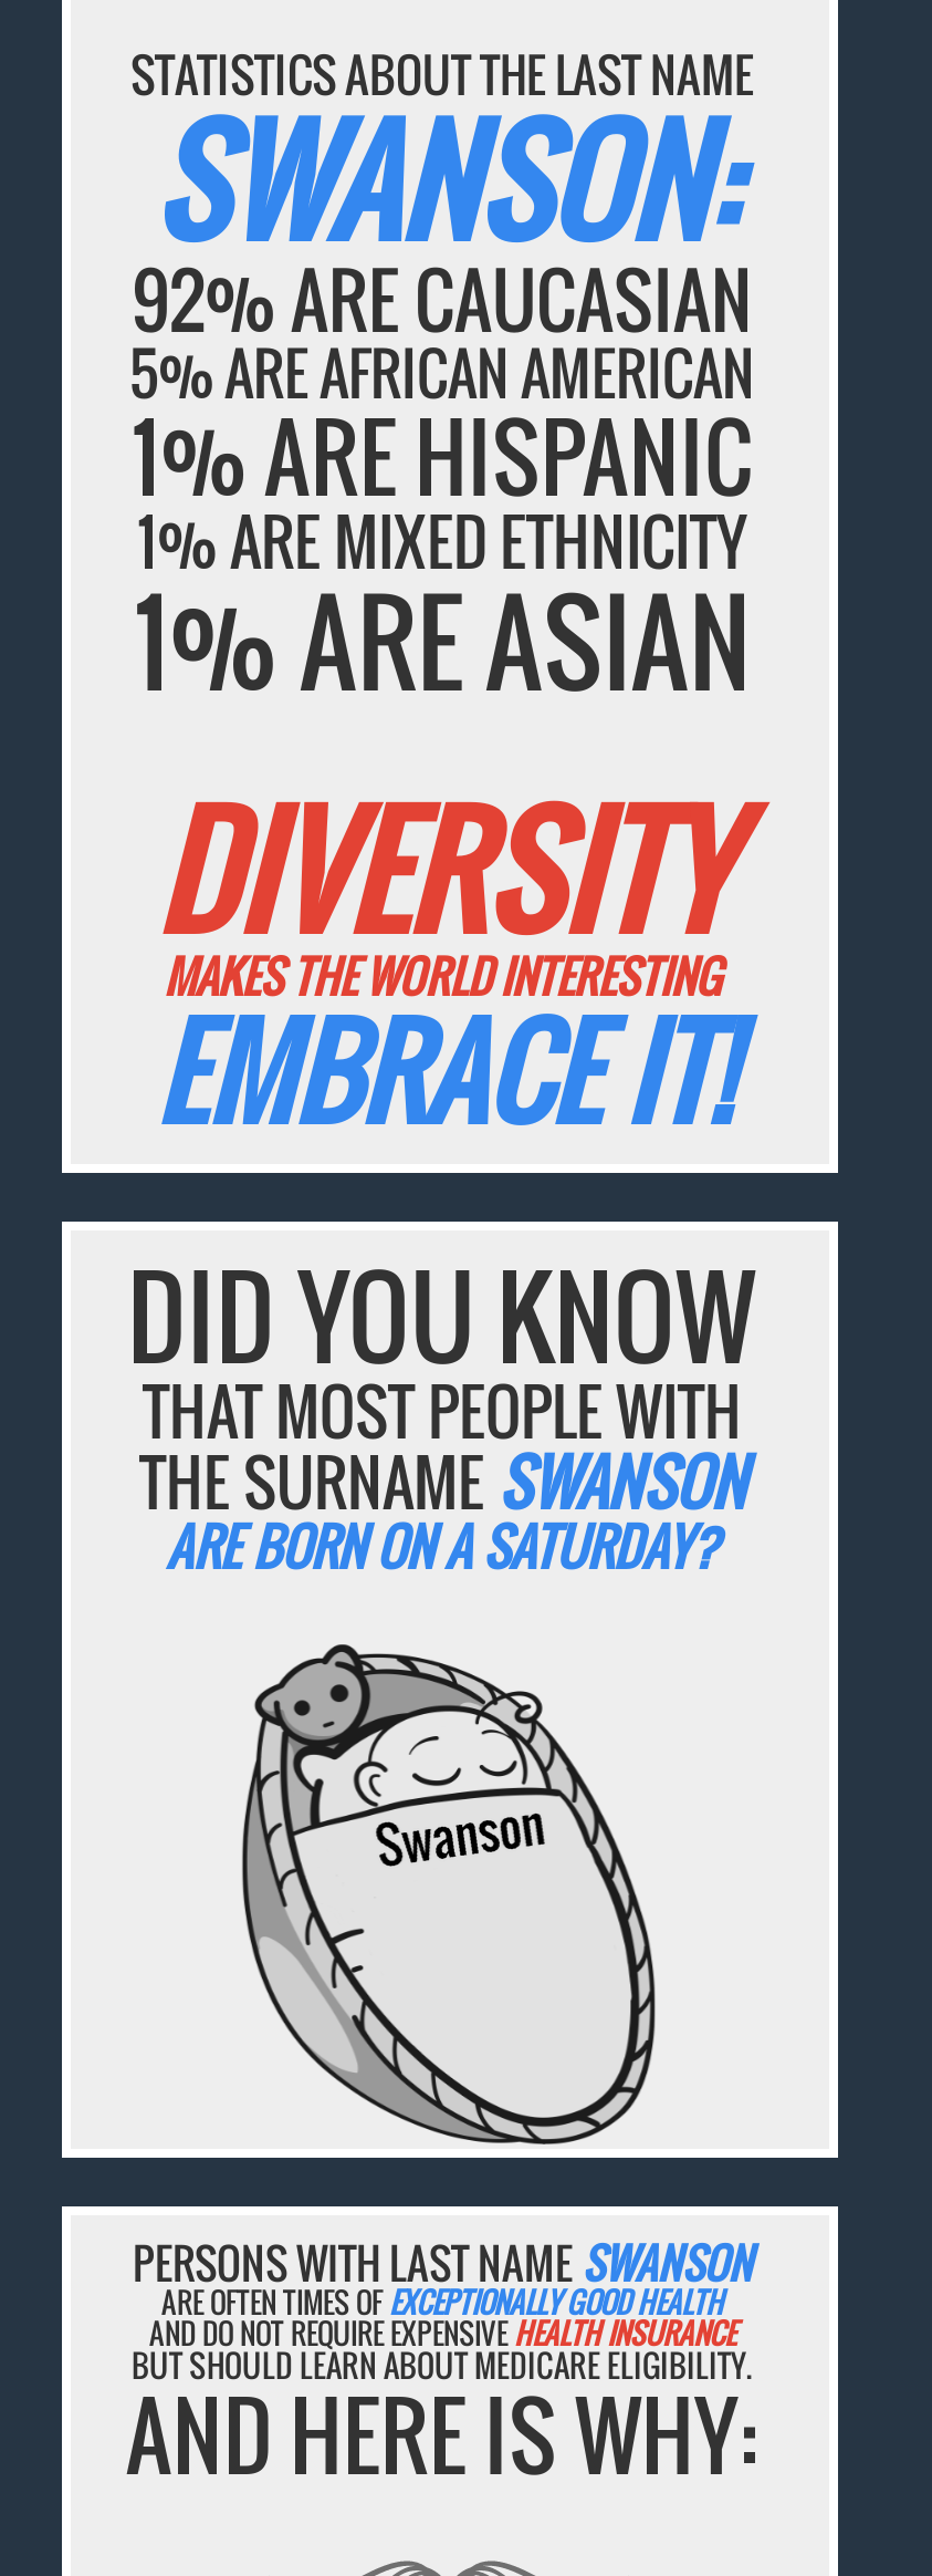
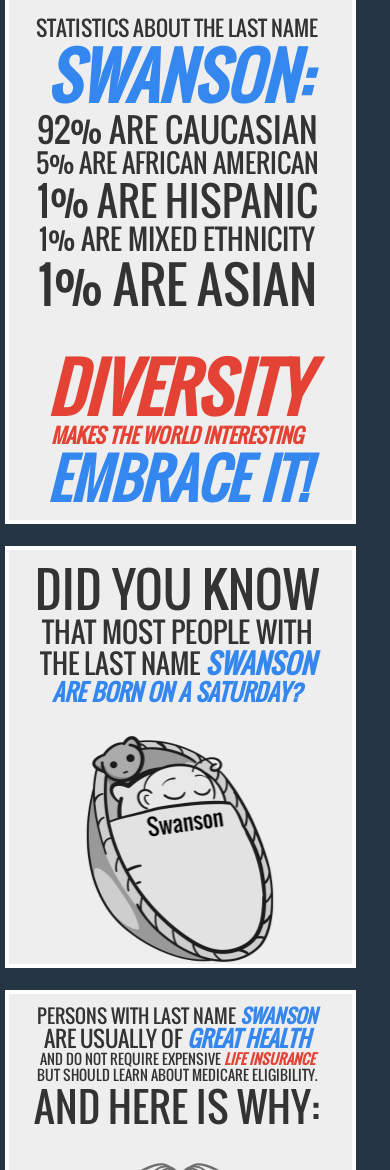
[139,1436,745,1527] THE SURNAMESWANSON -> [39,643,314,683] THE LAST NAMESWANSON
[149,2280,735,2355] ARE OFTEN TIMES OF EXCEPTIONALLY GOOD HEALTH | AND DO NOT REQUIRE EXPENSIVEHEALTH INSURANCE -> [39,1022,314,1069] ARE USUALLY OF GREAT HEALTH | AND DO NOT REQUIRE EXPENSIVELIFE INSURANCE

